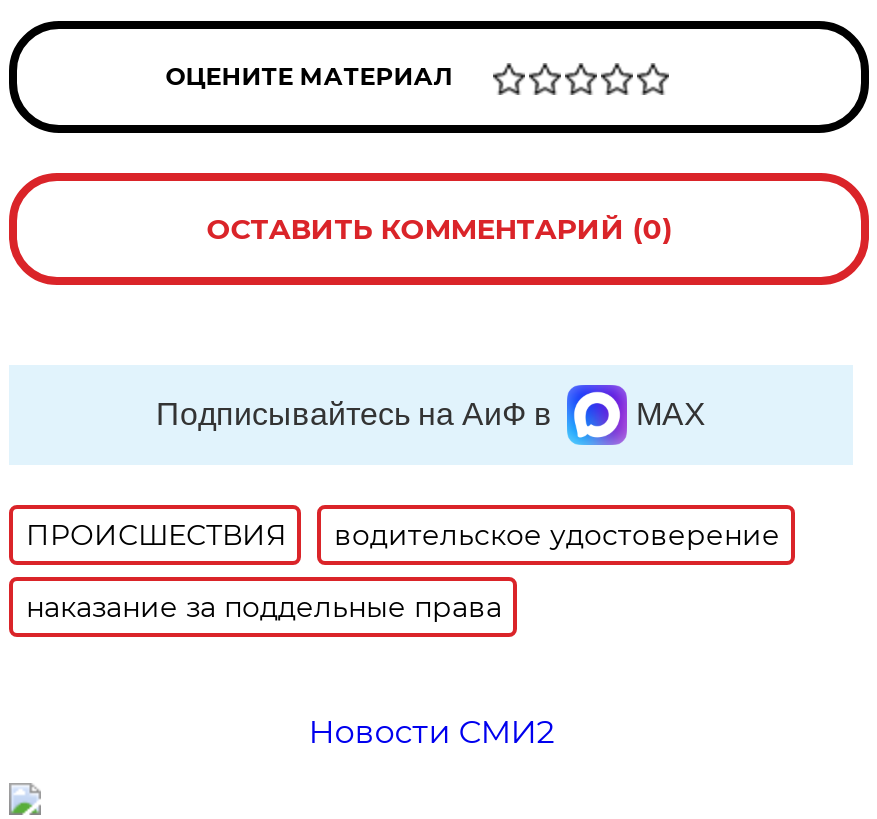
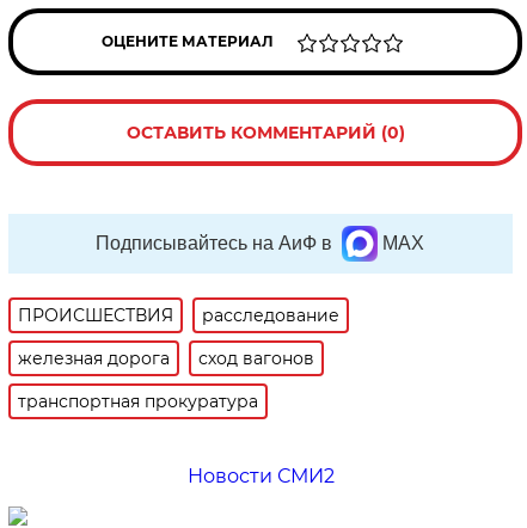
[26,517,780,625] водительское удостоверение | наказание за поддельные права -> [18,305,340,412] расследование | железная дорога | сход вагонов | транспортная прокуратура

